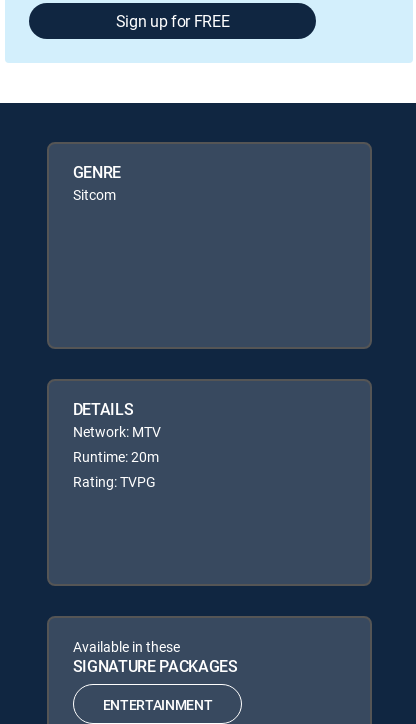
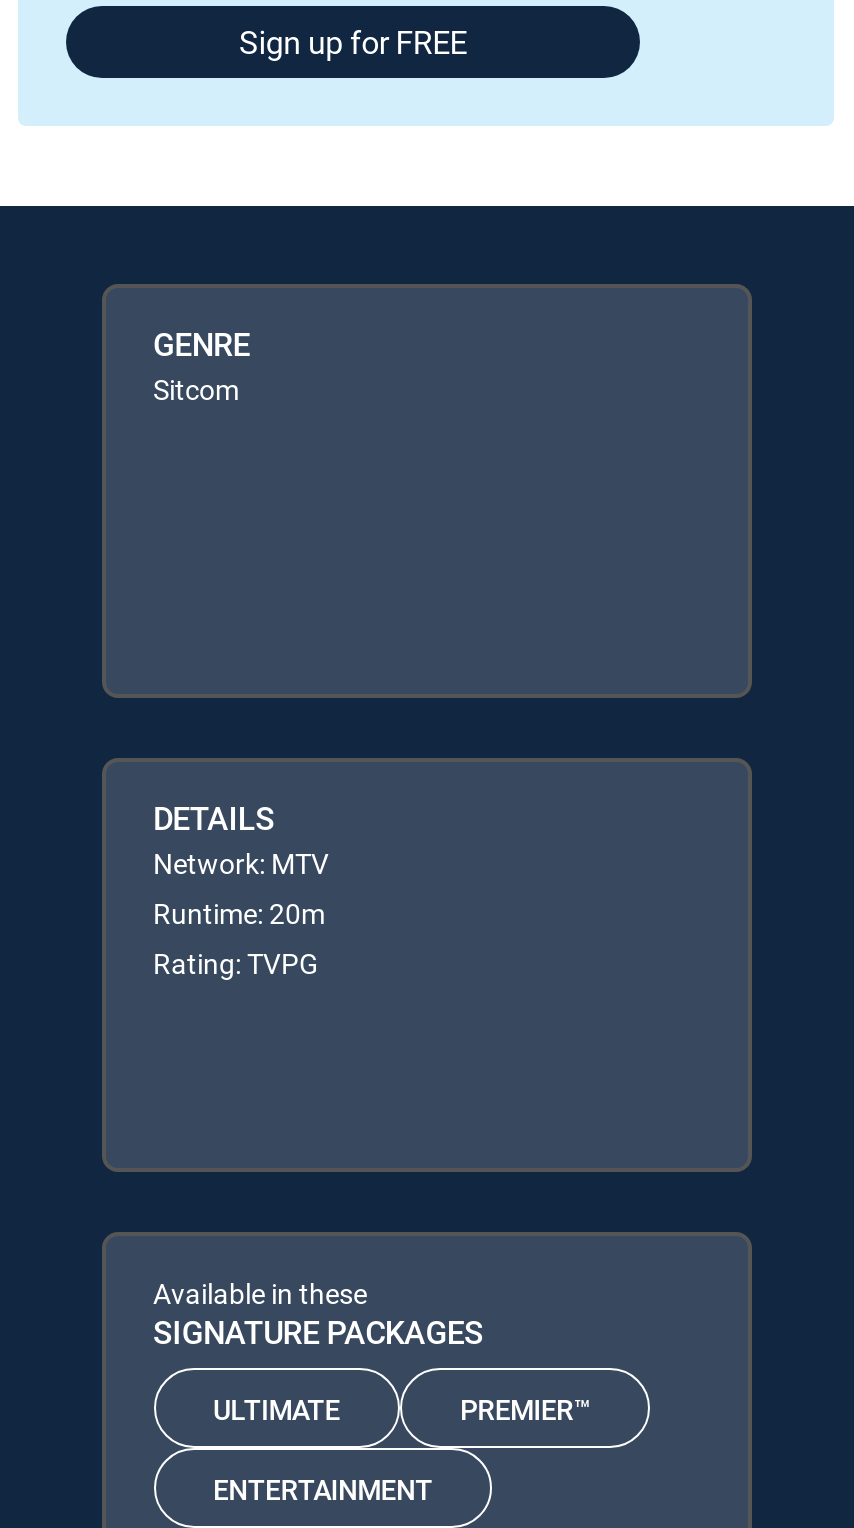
none -> [213,1389,591,1427] ULTIMATE | PREMIER™

